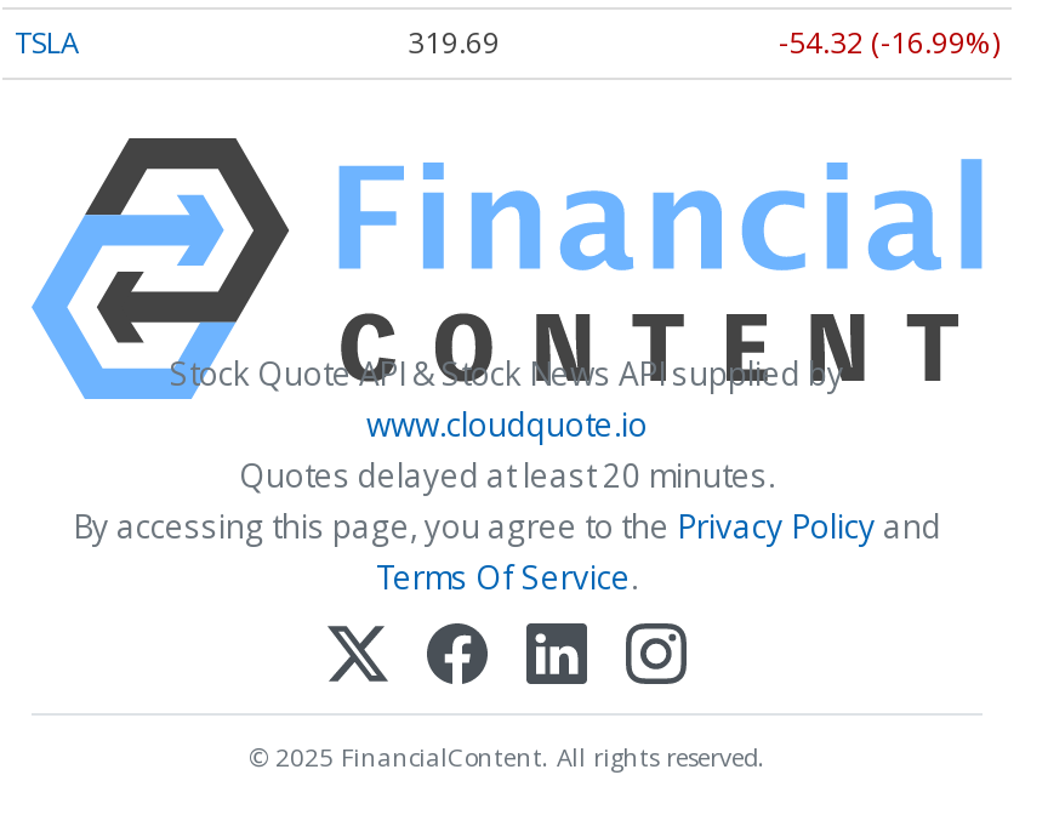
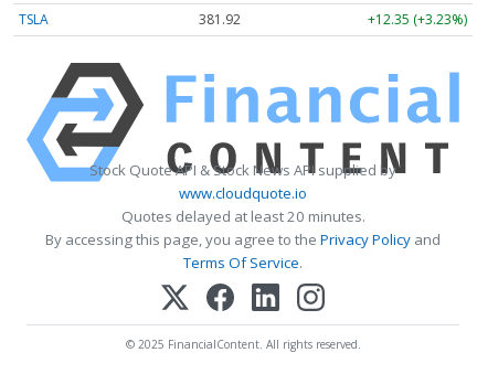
[408,22,500,63] 319.69 -> [199,10,241,29] 381.92
[779,22,999,63] -54.32 (-16.99%) -> [368,10,467,29] +12.35 (+3.23%)

